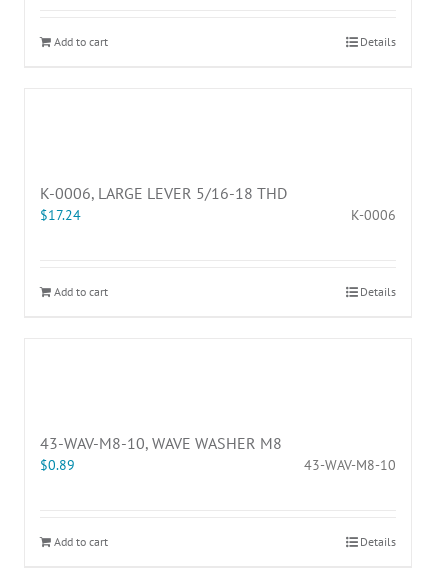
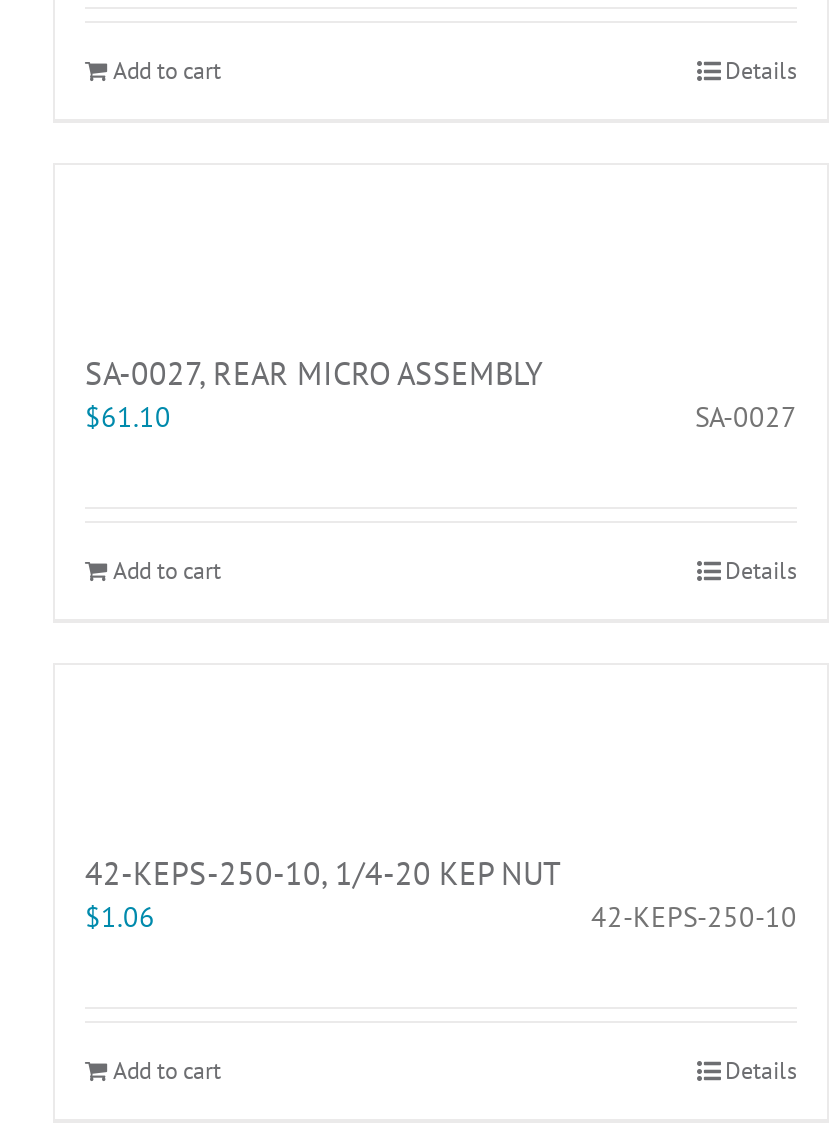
[40,183,396,224] K-0006, LARGE LEVER 5/16-18 THD | $17.24 | K-0006 -> [85,352,797,434] SA-0027, REAR MICRO ASSEMBLY | $61.10 | SA-0027
[40,433,396,474] 43-WAV-M8-10, WAVE WASHER M8 | $0.89 | 43-WAV-M8-10 -> [85,852,797,934] 42-KEPS-250-10, 1/4-20 KEP NUT | $1.06 | 42-KEPS-250-10

